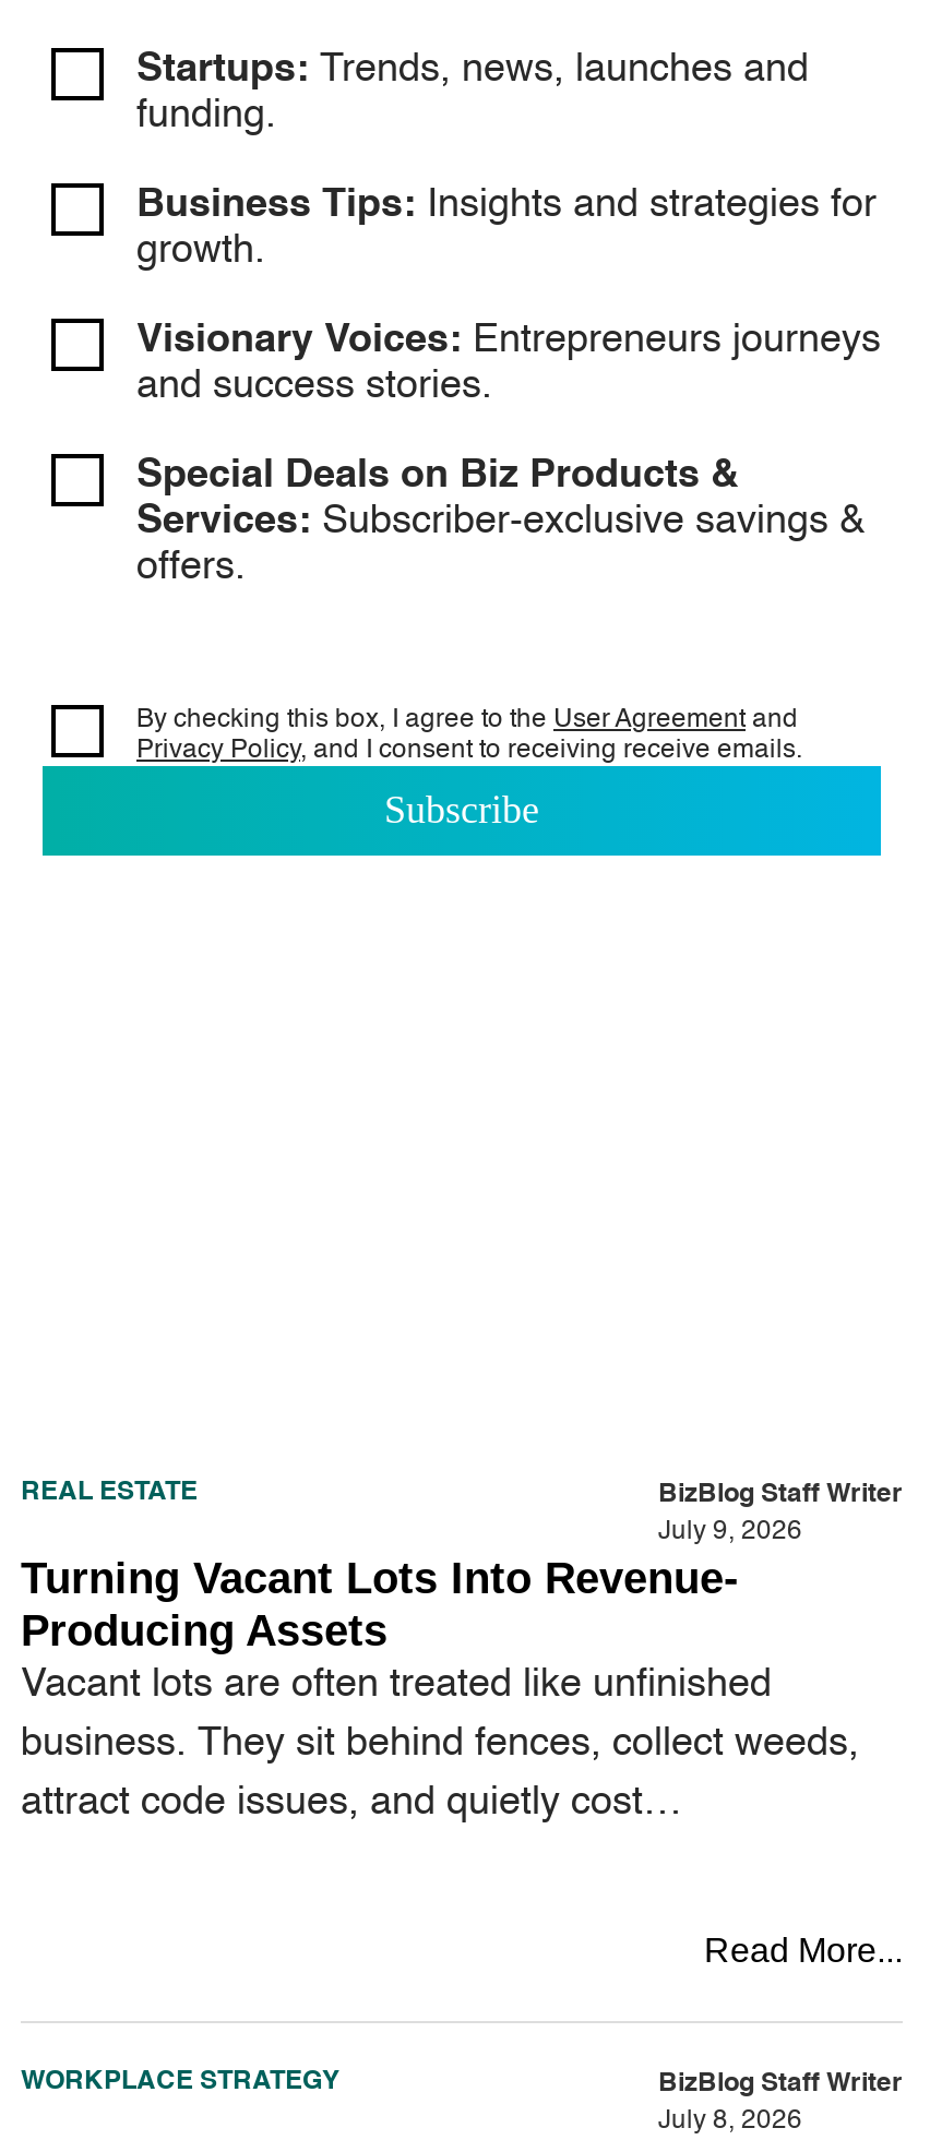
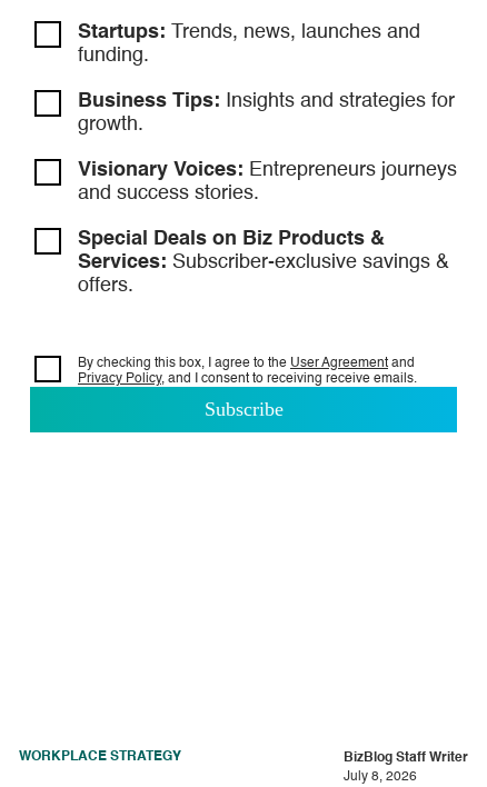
[21,1480,903,1822] REAL ESTATE | BizBlog Staff Writer | July 9, 2026 | Turning Vacant Lots Into Revenue- | Producing Assets | Vacant lots are often treated like unfinished | business. They sit behind fences, collect weeds, | attract code issues, and quietly cost… -> none
[704,1931,903,1968] Read More... -> none

